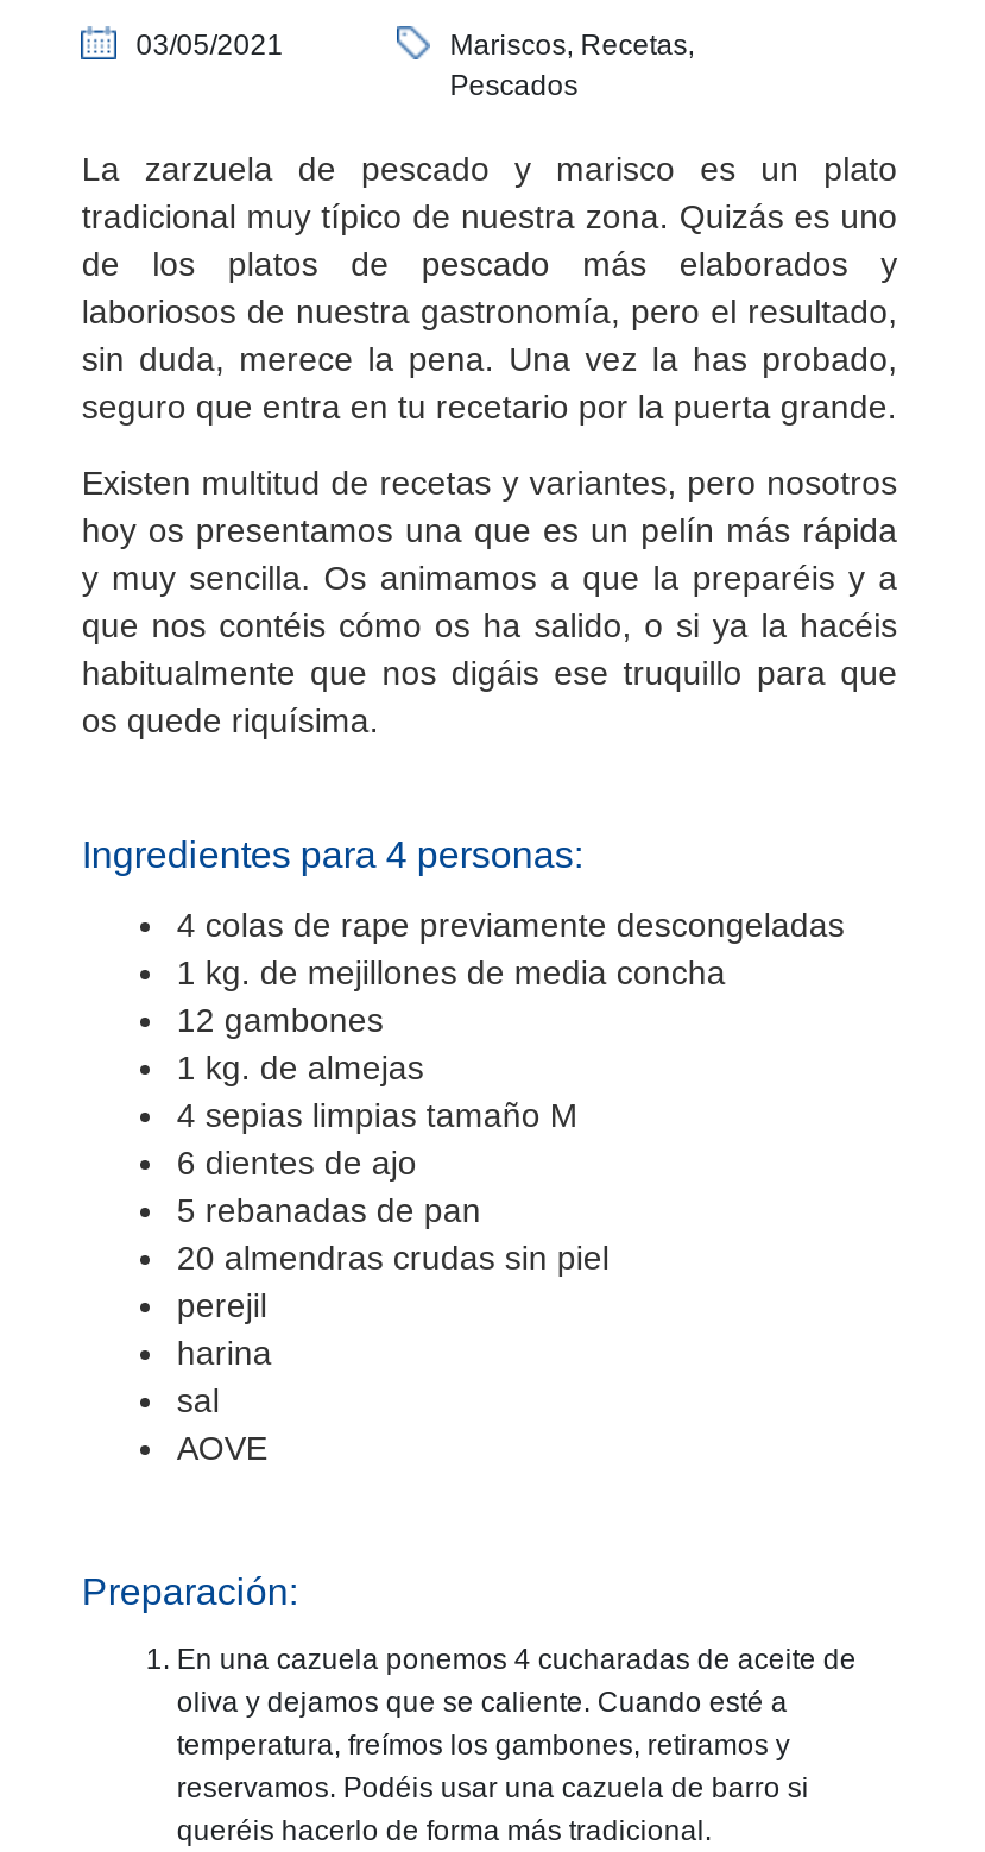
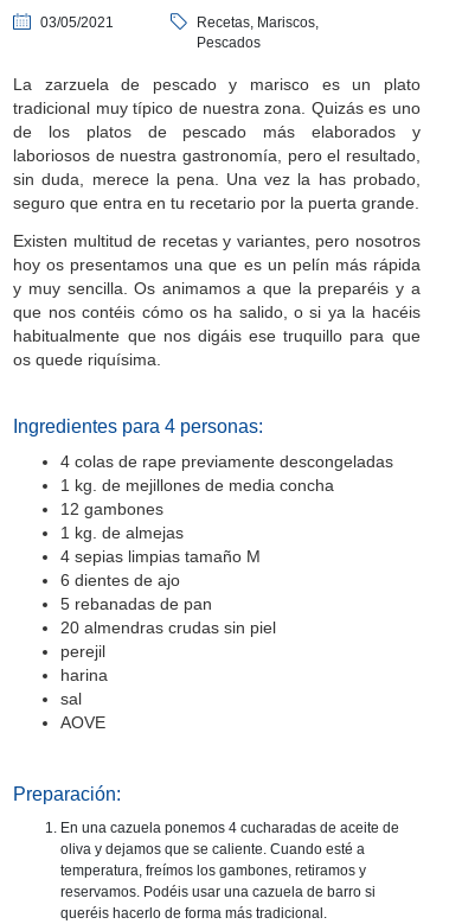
[450,28,694,61] Mariscos, Recetas, -> [197,14,319,31] Recetas, Mariscos,

